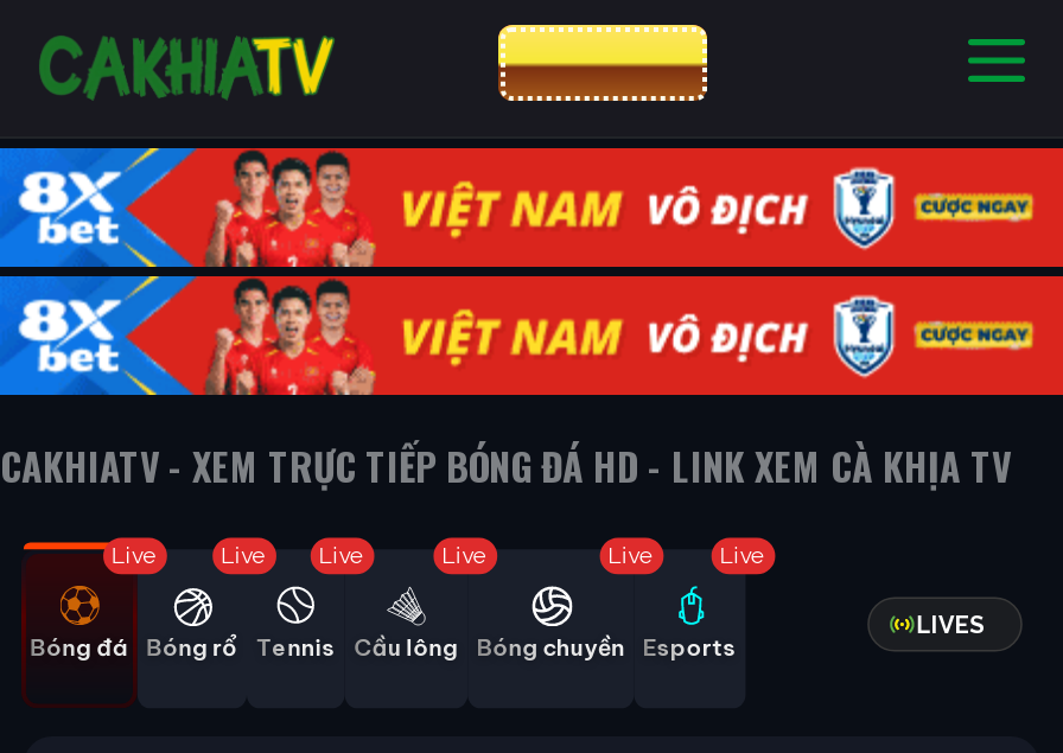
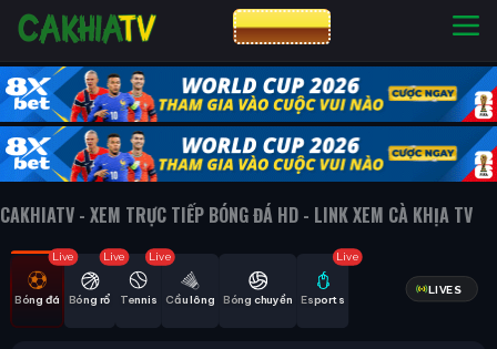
[12,146,1056,397] [image] -> [4,65,494,183] [image]
[442,541,489,566] Live -> none
[608,541,656,566] Live -> none

